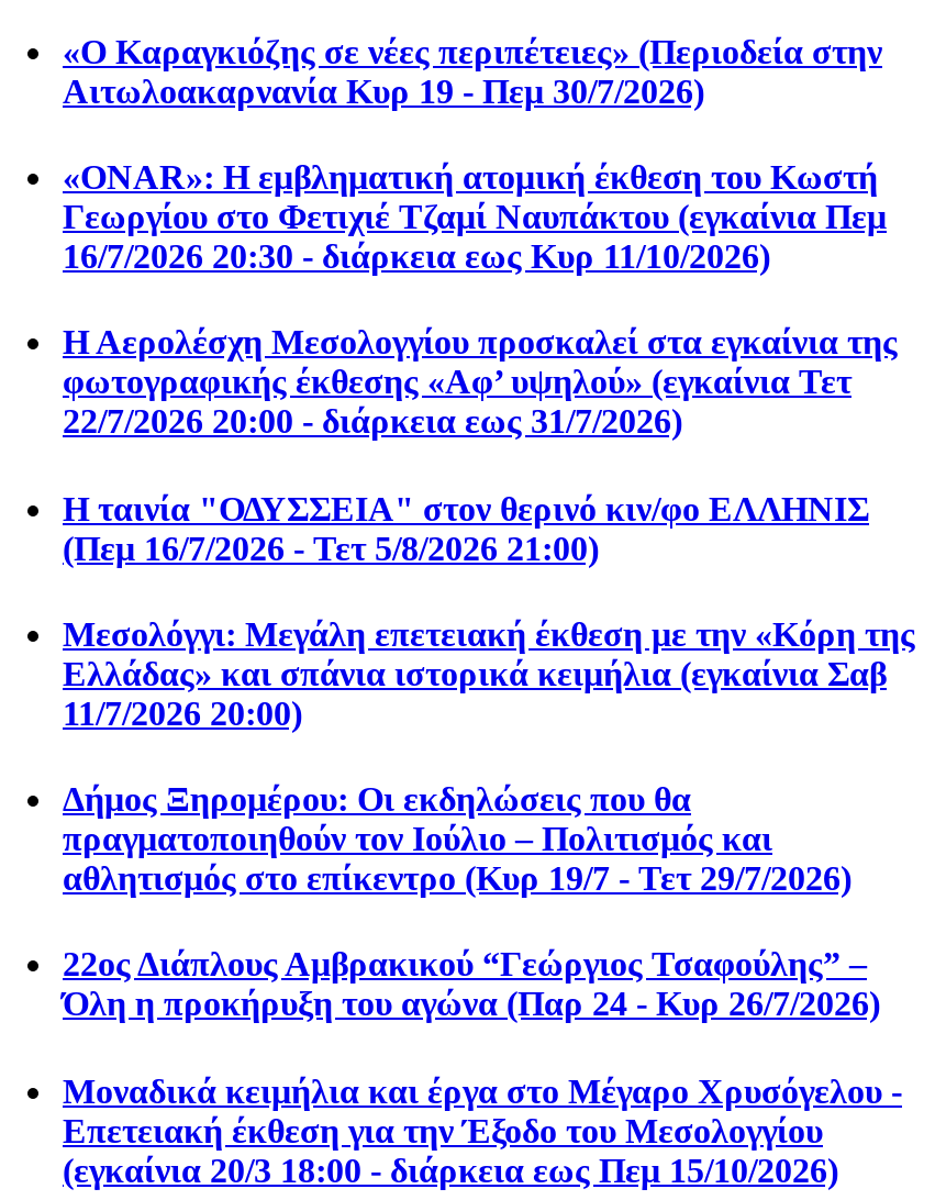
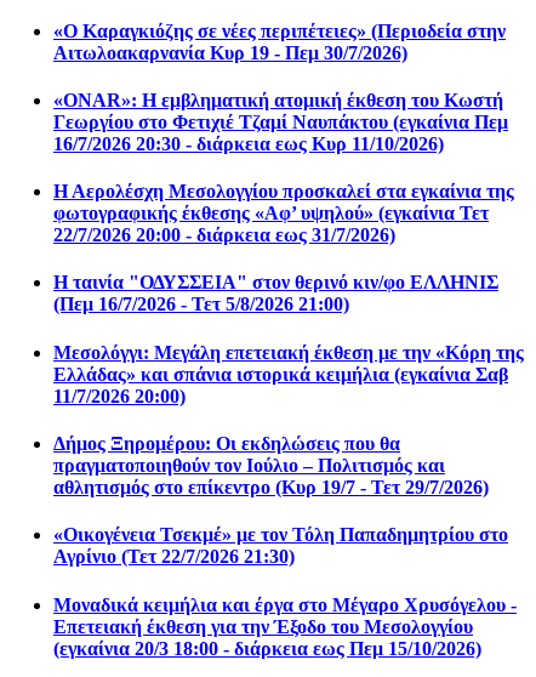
[63,945,880,1022] 22ος Διάπλους Αμβρακικού “Γεώργιος Τσαφούλης” – | Όλη η προκήρυξη του αγώνα (Παρ 24 - Κυρ 26/7/2026) -> [53,524,508,567] «Οικογένεια Τσεκμέ» με τον Τόλη Παπαδημητρίου στο | Αγρίνιο (Τετ 22/7/2026 21:30)

